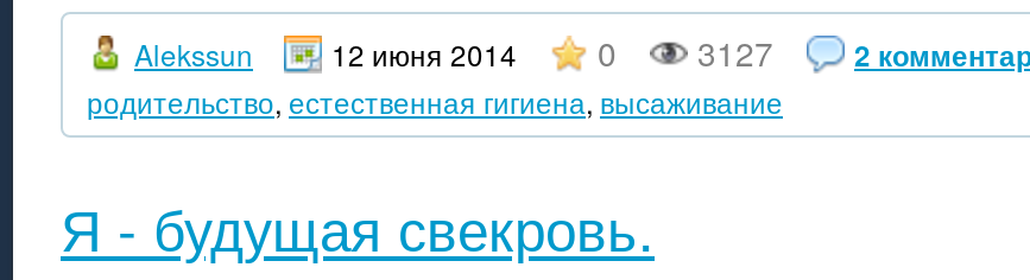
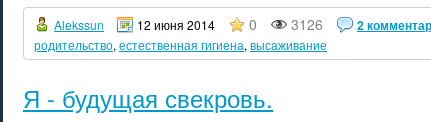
[697,28,773,76] 3127 -> [291,14,323,34] 3126

